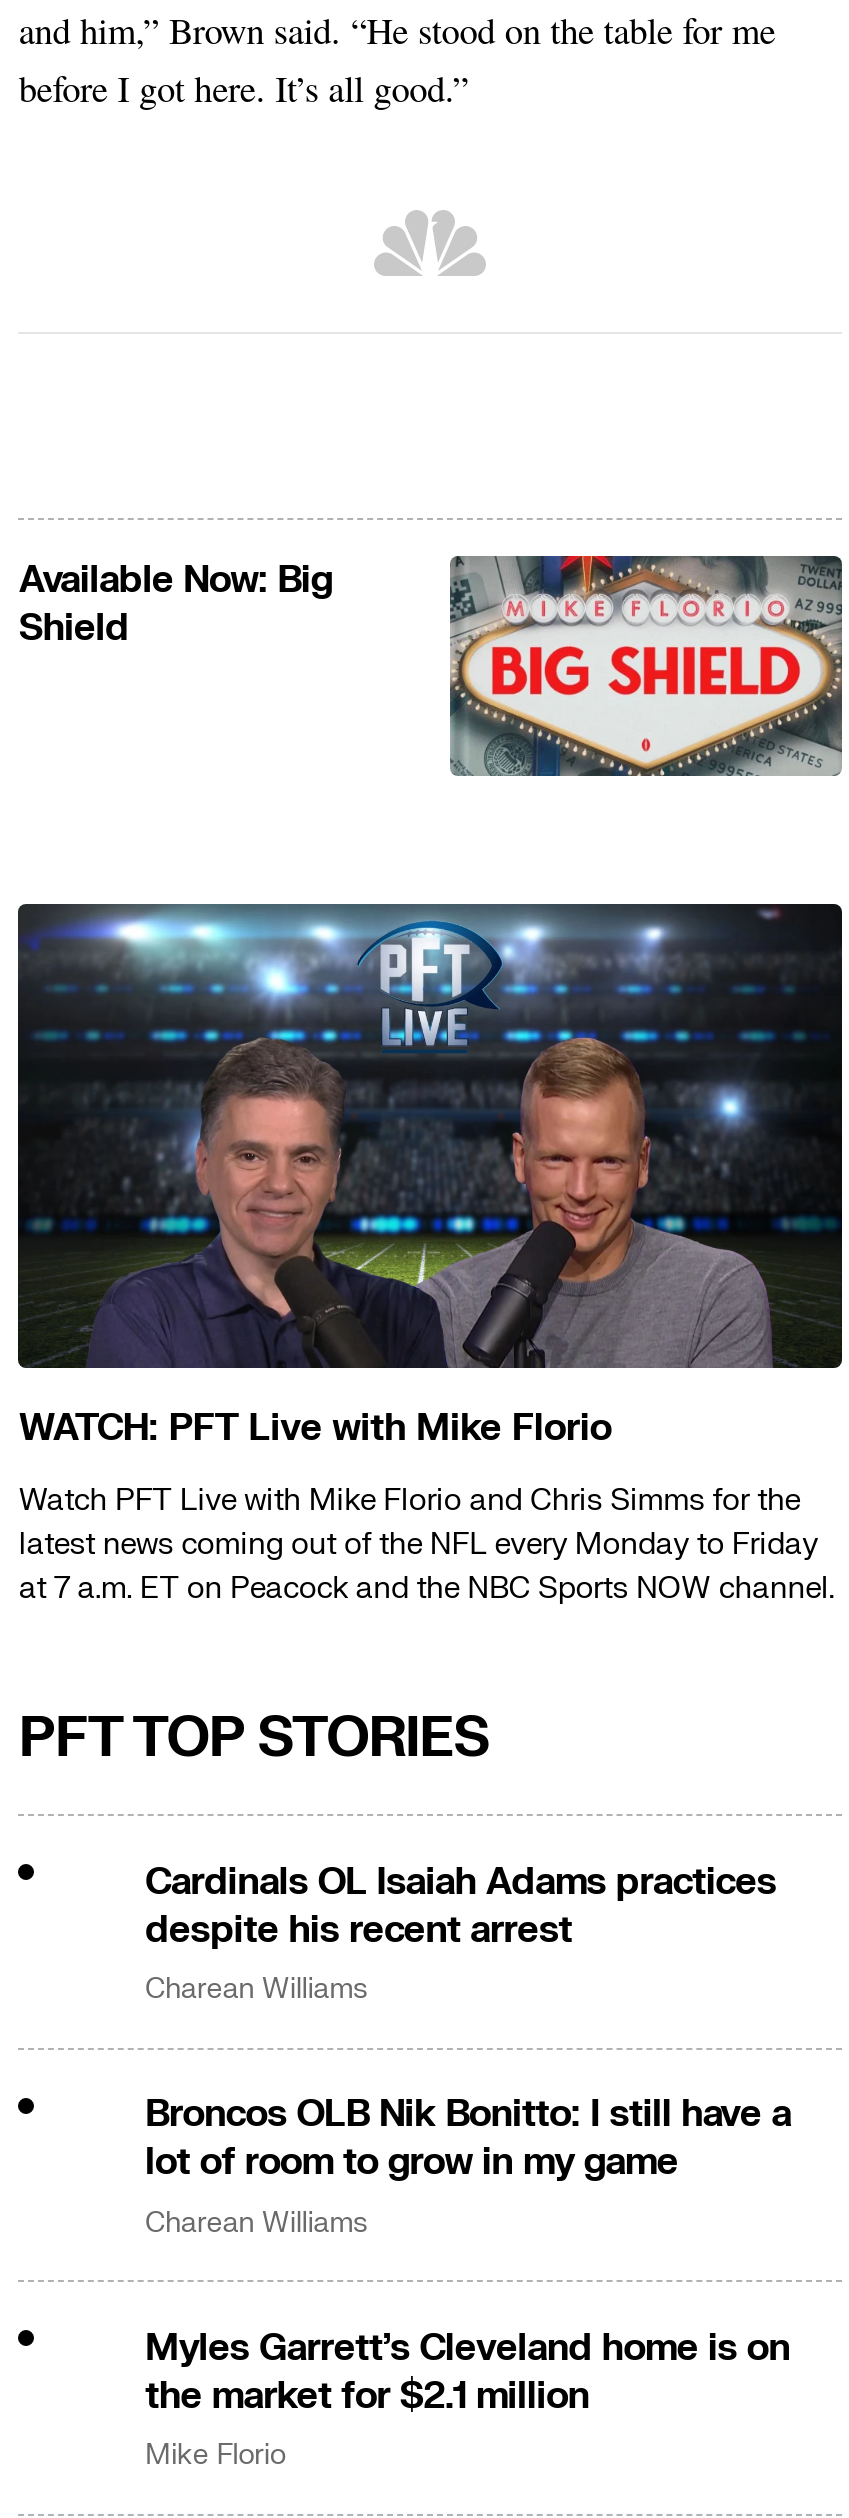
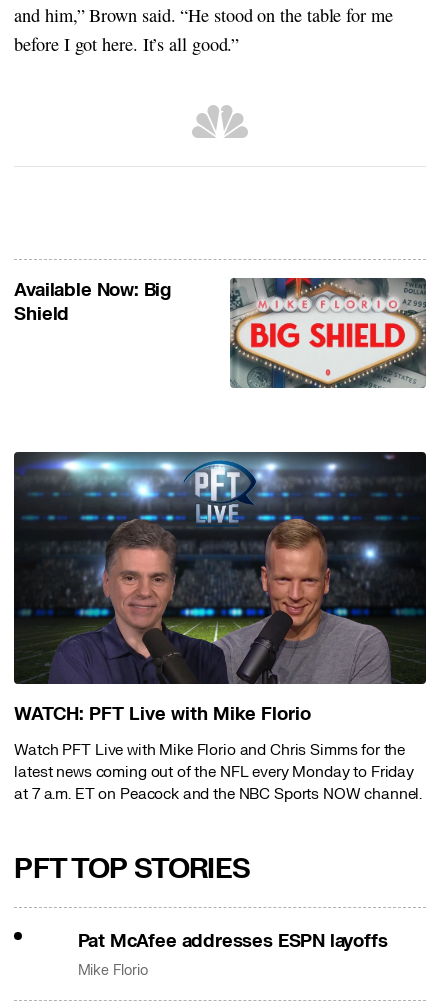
[145,1858,791,2420] Cardinals OL Isaiah Adams practices | despite his recent arrest | Charean Williams | Broncos OLB Nik Bonitto: I still have a | lot of room to grow in my game | Charean Williams | Myles Garrett’s Cleveland home is on | the market for $2.1 million -> [77,929,387,953] Pat McAfee addresses ESPN layoffs

